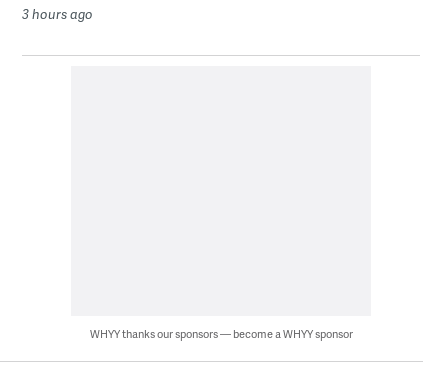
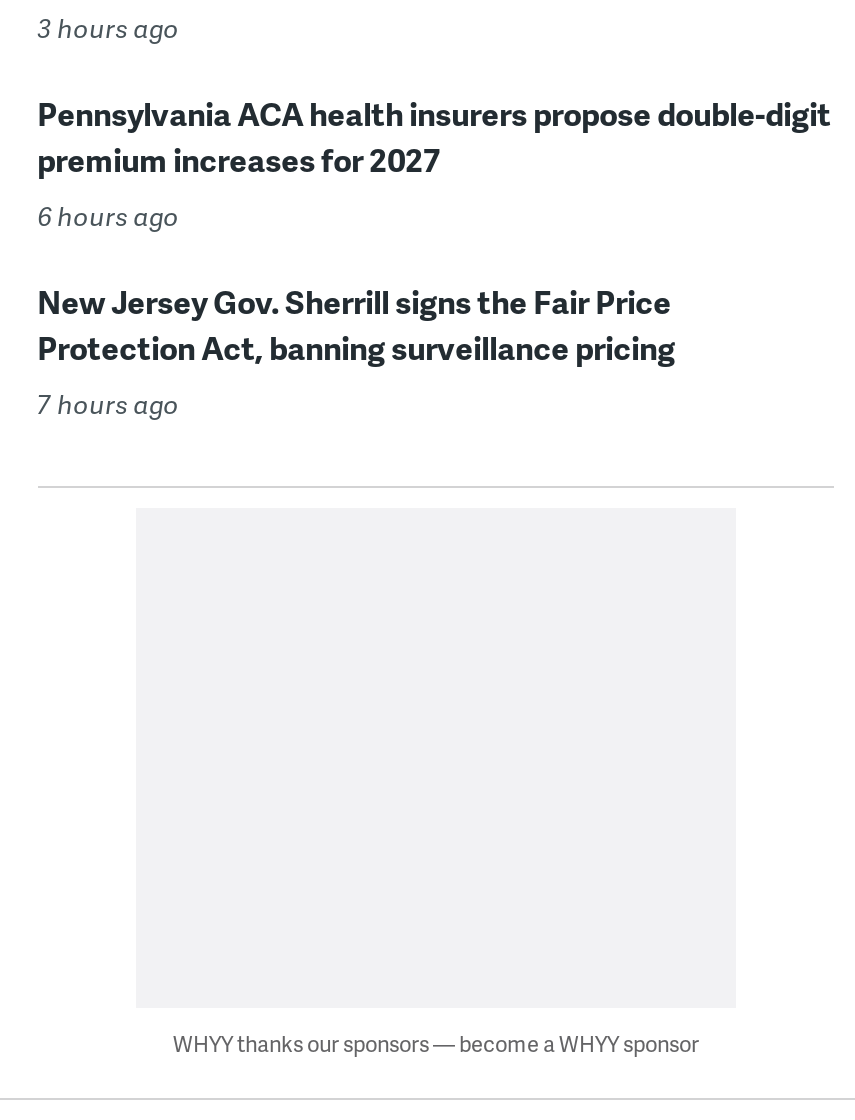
none -> [37,90,831,422] Pennsylvania ACA health insurers propose double-digit | premium increases for 2027 | 6 hours ago | New Jersey Gov. Sherrill signs the Fair Price | Protection Act, banning surveillance pricing | 7 hours ago

